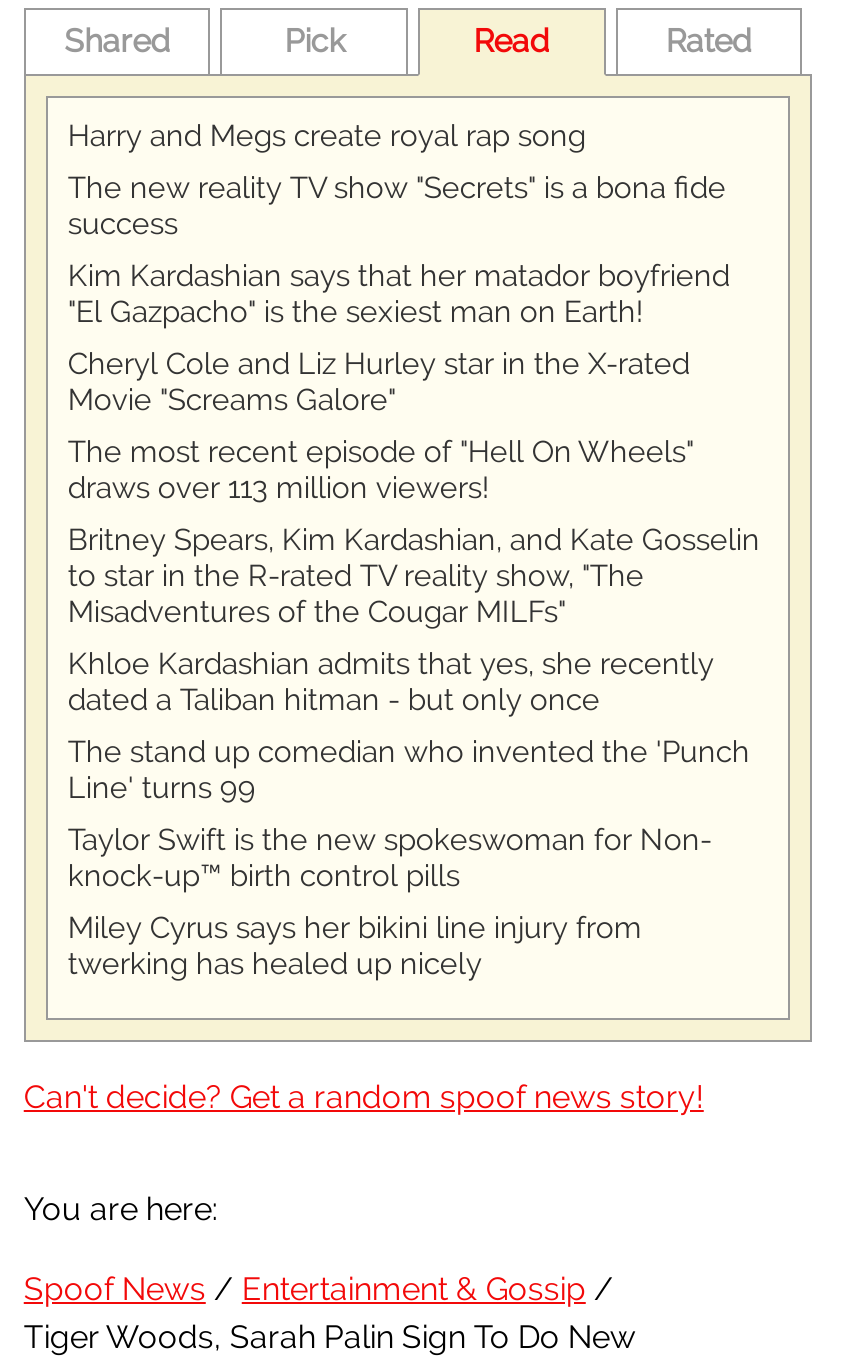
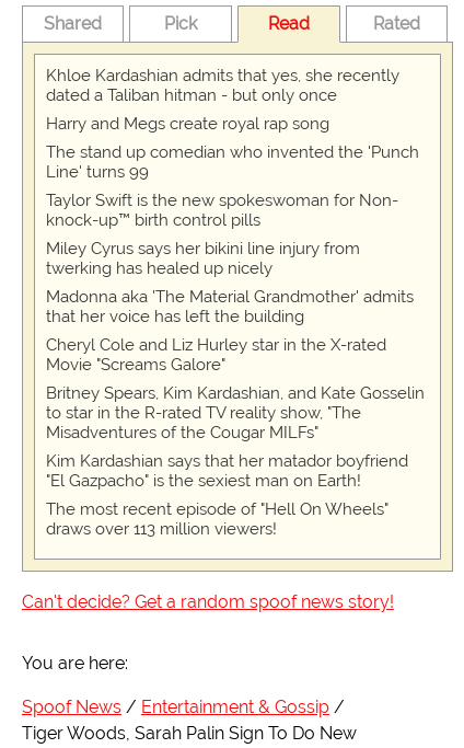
moved [68,117,586,153] -> [46,114,329,134]: Harry and Megs create royal rap song
[68,169,726,241] The new reality TV show "Secrets" is a bona fide | success -> none
moved [68,257,760,629] -> [46,335,424,539]: Cheryl Cole and Liz Hurley star in the X-rated | Movie "Screams Galore" | Britney Spears, Kim Kardashian, and Kate Gosselin | ... | The most recent episode of "Hell On Wheels" | draws over 113 million viewers!
moved [68,645,714,717] -> [46,66,399,105]: Khloe Kardashian admits that yes, she recently | dated a Taliban hitman - but only once
moved [68,733,750,981] -> [46,142,419,278]: The stand up comedian who invented the 'Punch | Line' turns 99 | Taylor Swift is the new spokeswoman for Non- | knock-up™ birth control pills | Miley Cyrus says her bikini line injury from | twerking has healed up nicely
none -> [46,287,414,326] Madonna aka 'The Material Grandmother' admits | that her voice has left the building

